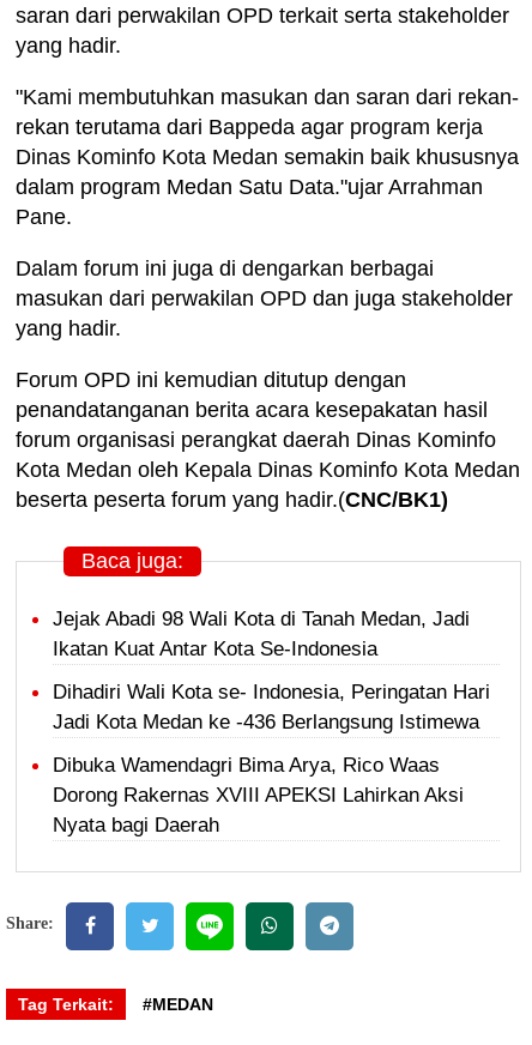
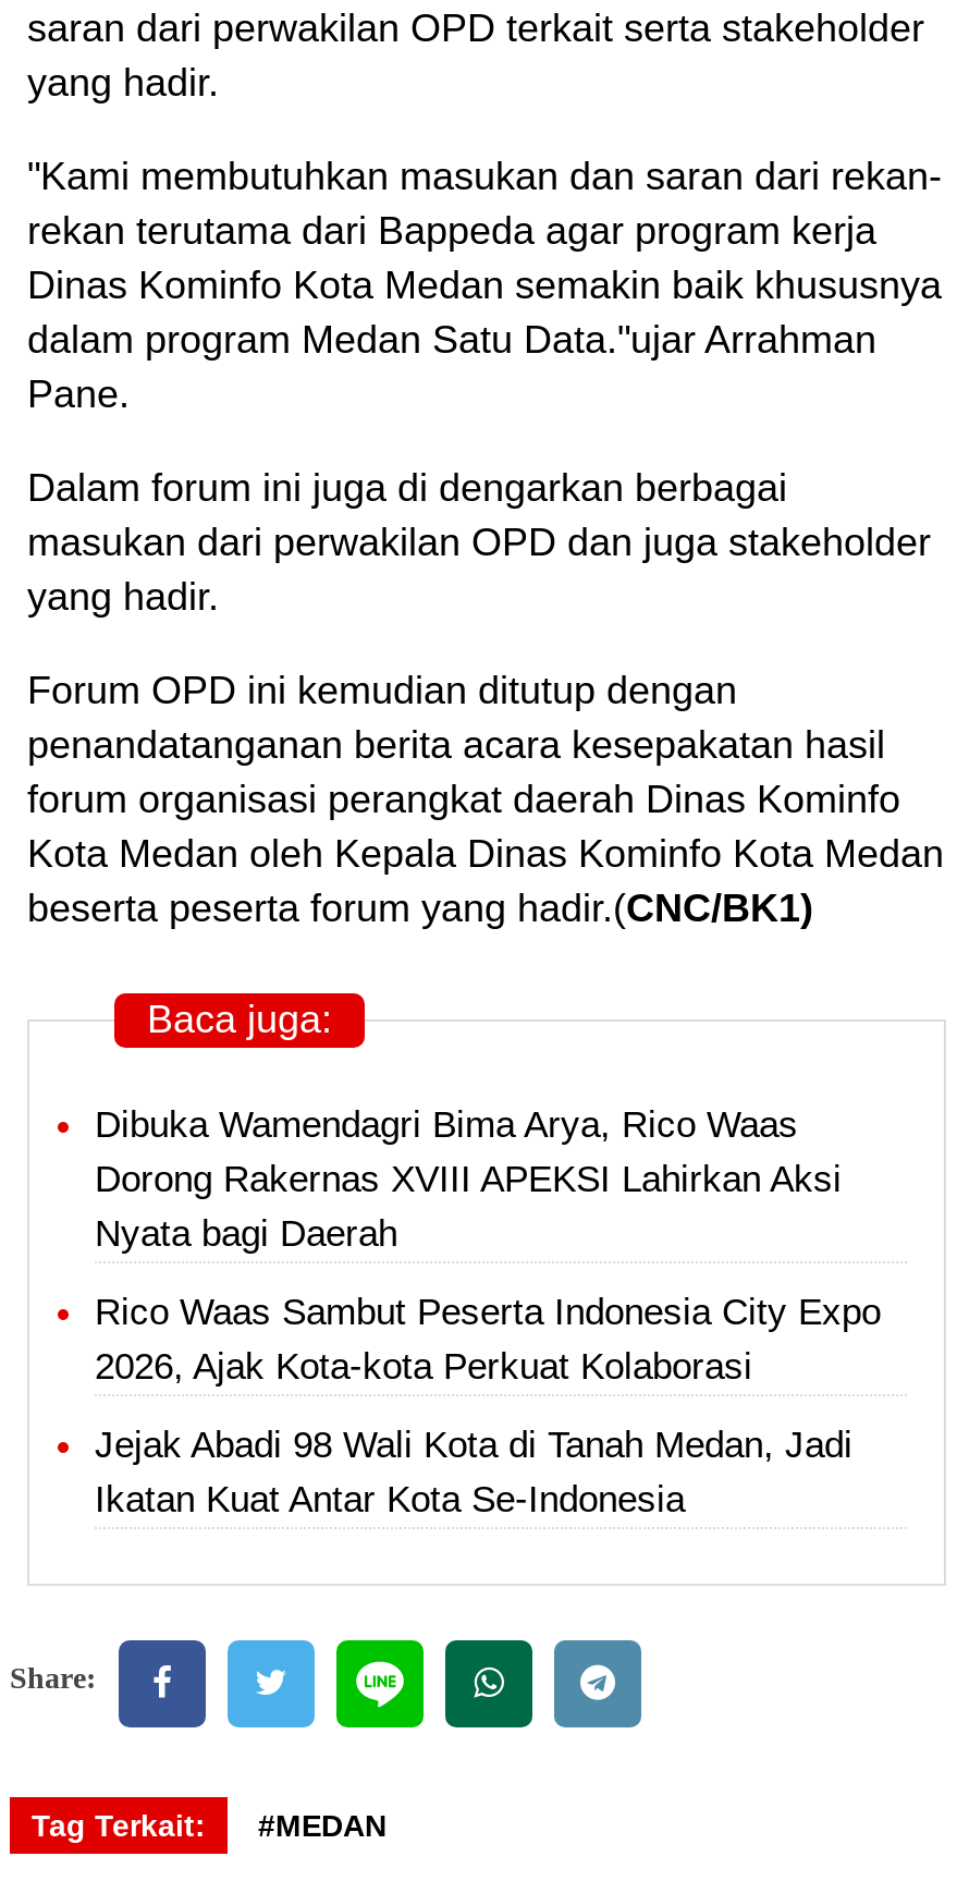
moved [53,607,470,660] -> [95,1424,852,1519]: Jejak Abadi 98 Wali Kota di Tanah Medan, Jadi | Ikatan Kuat Antar Kota Se-Indonesia
[53,680,490,733] Dihadiri Wali Kota se- Indonesia, Peringatan Hari | Jadi Kota Medan ke -436 Berlangsung Istimewa -> none
moved [53,753,464,836] -> [95,1103,842,1254]: Dibuka Wamendagri Bima Arya, Rico Waas | Dorong Rakernas XVIII APEKSI Lahirkan Aksi | Nyata bagi Daerah
none -> [95,1291,881,1387] Rico Waas Sambut Peserta Indonesia City Expo | 2026, Ajak Kota-kota Perkuat Kolaborasi

